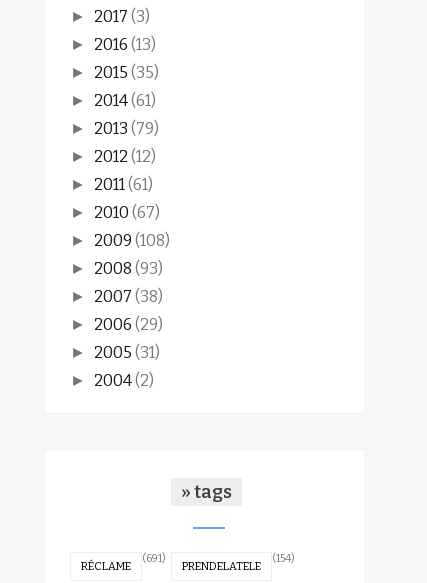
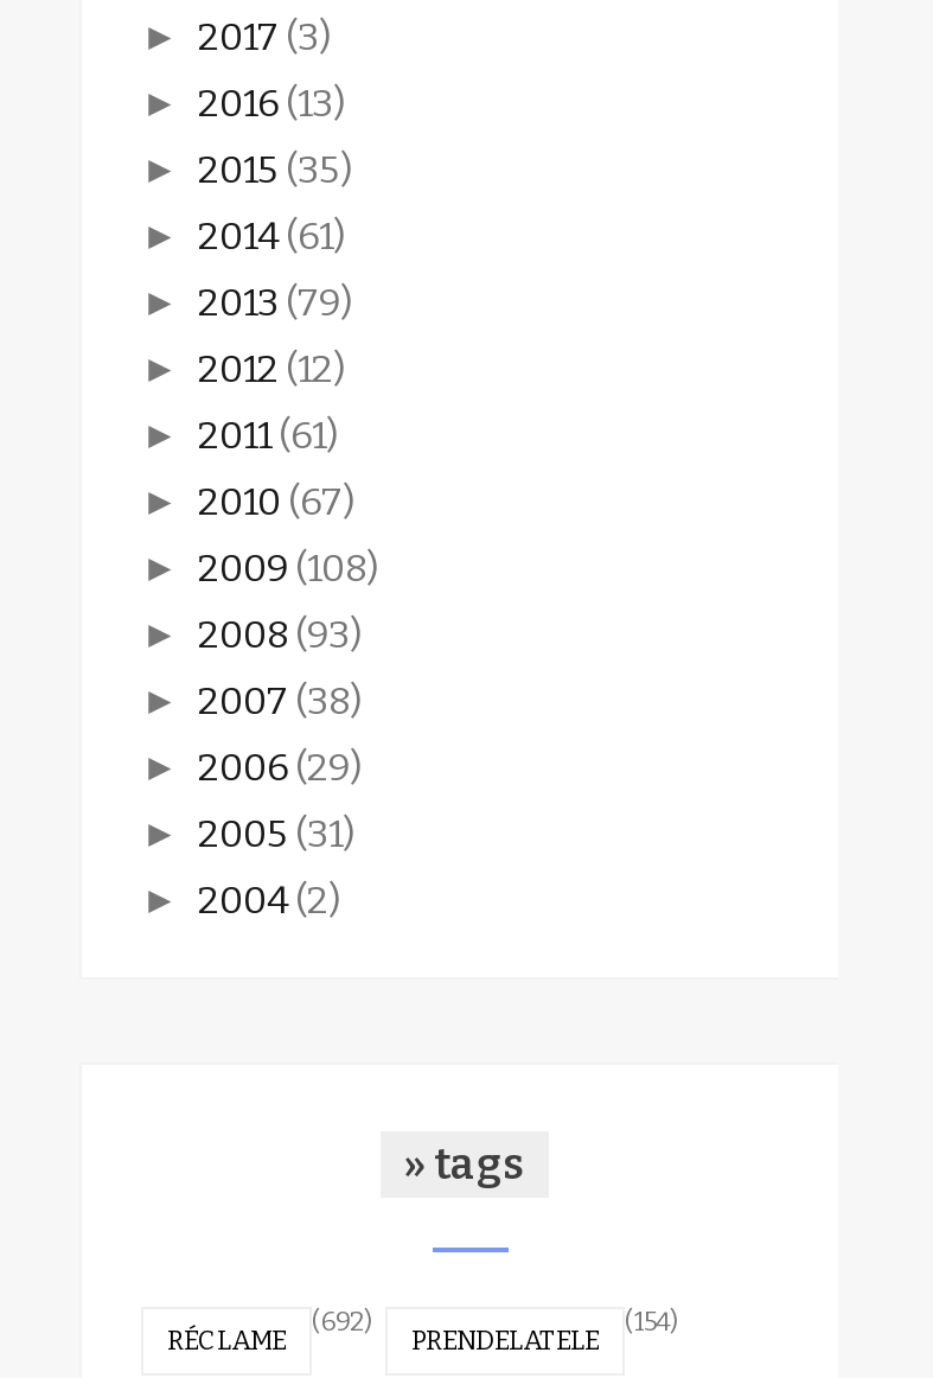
[142,552,166,565] (691) -> [312,1307,373,1338] (692)

